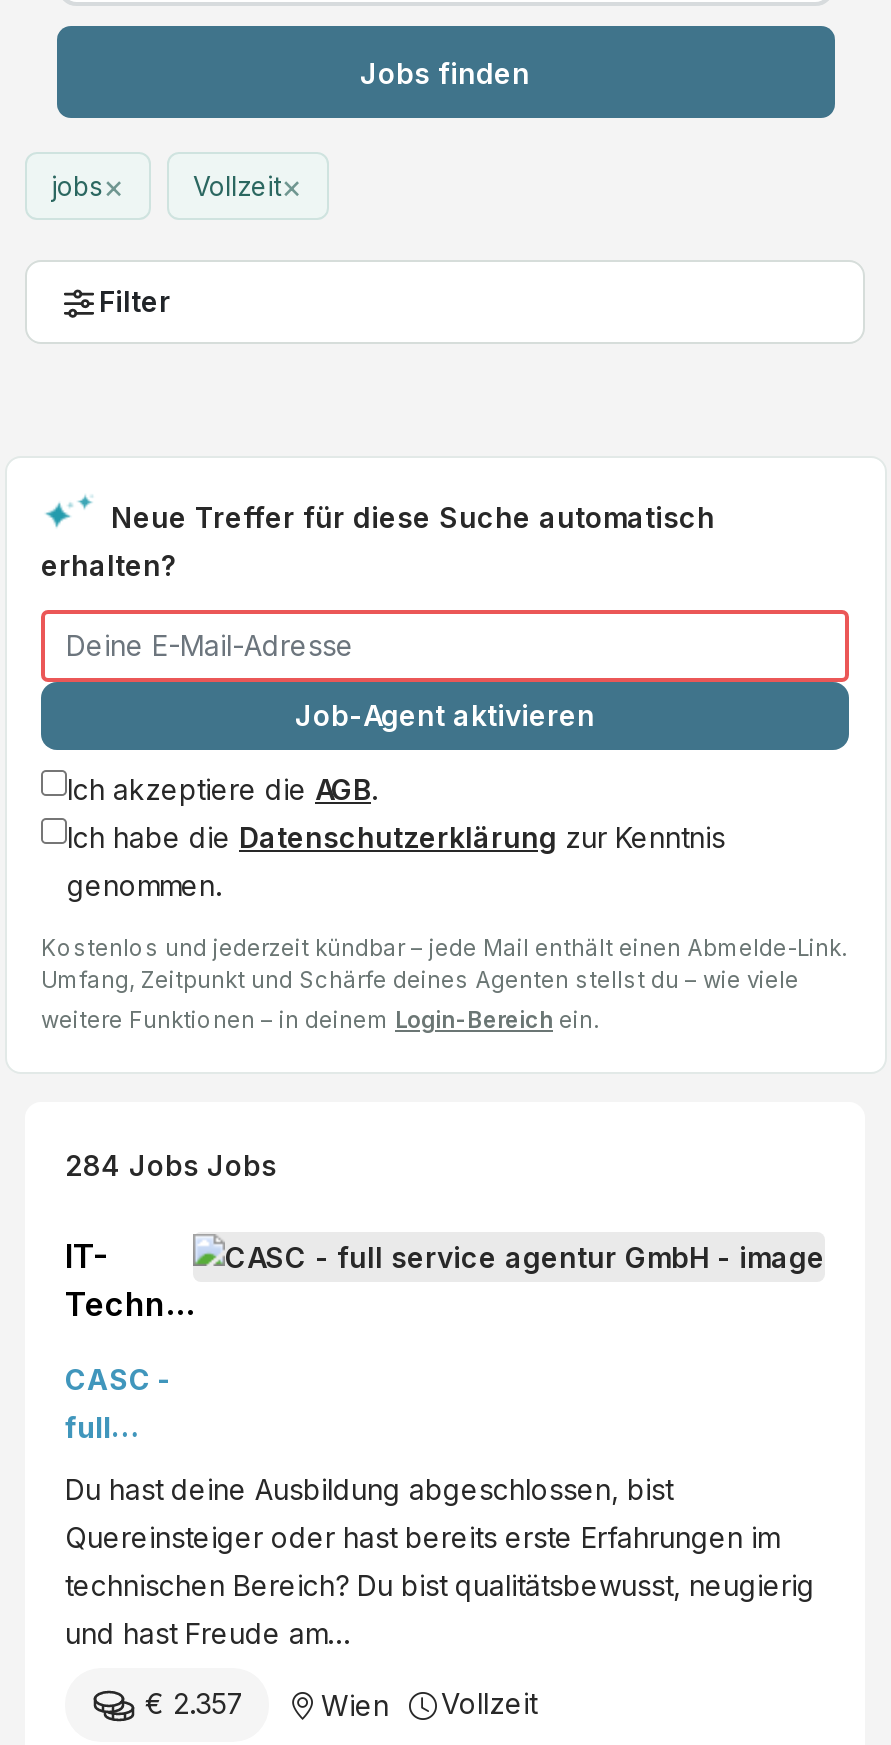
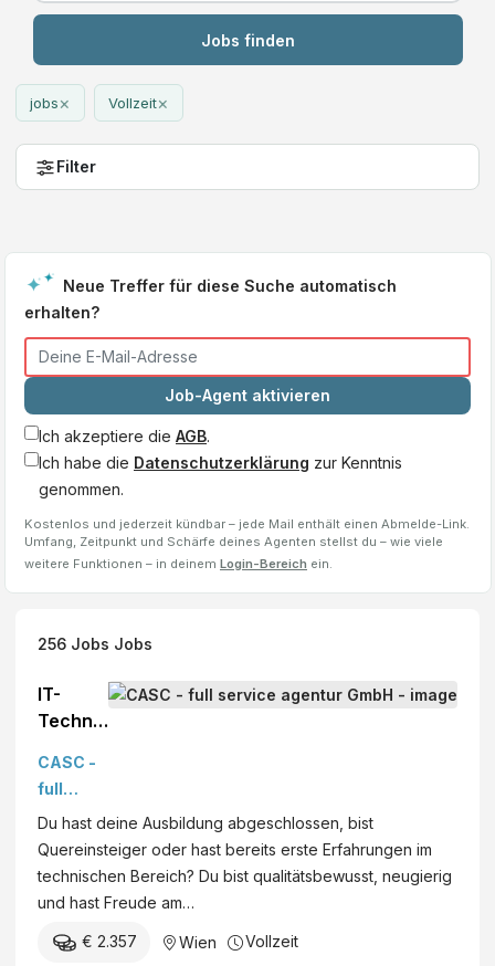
[65,1147,277,1181] 284 Jobs Jobs -> [38,634,152,653] 256 Jobs Jobs

